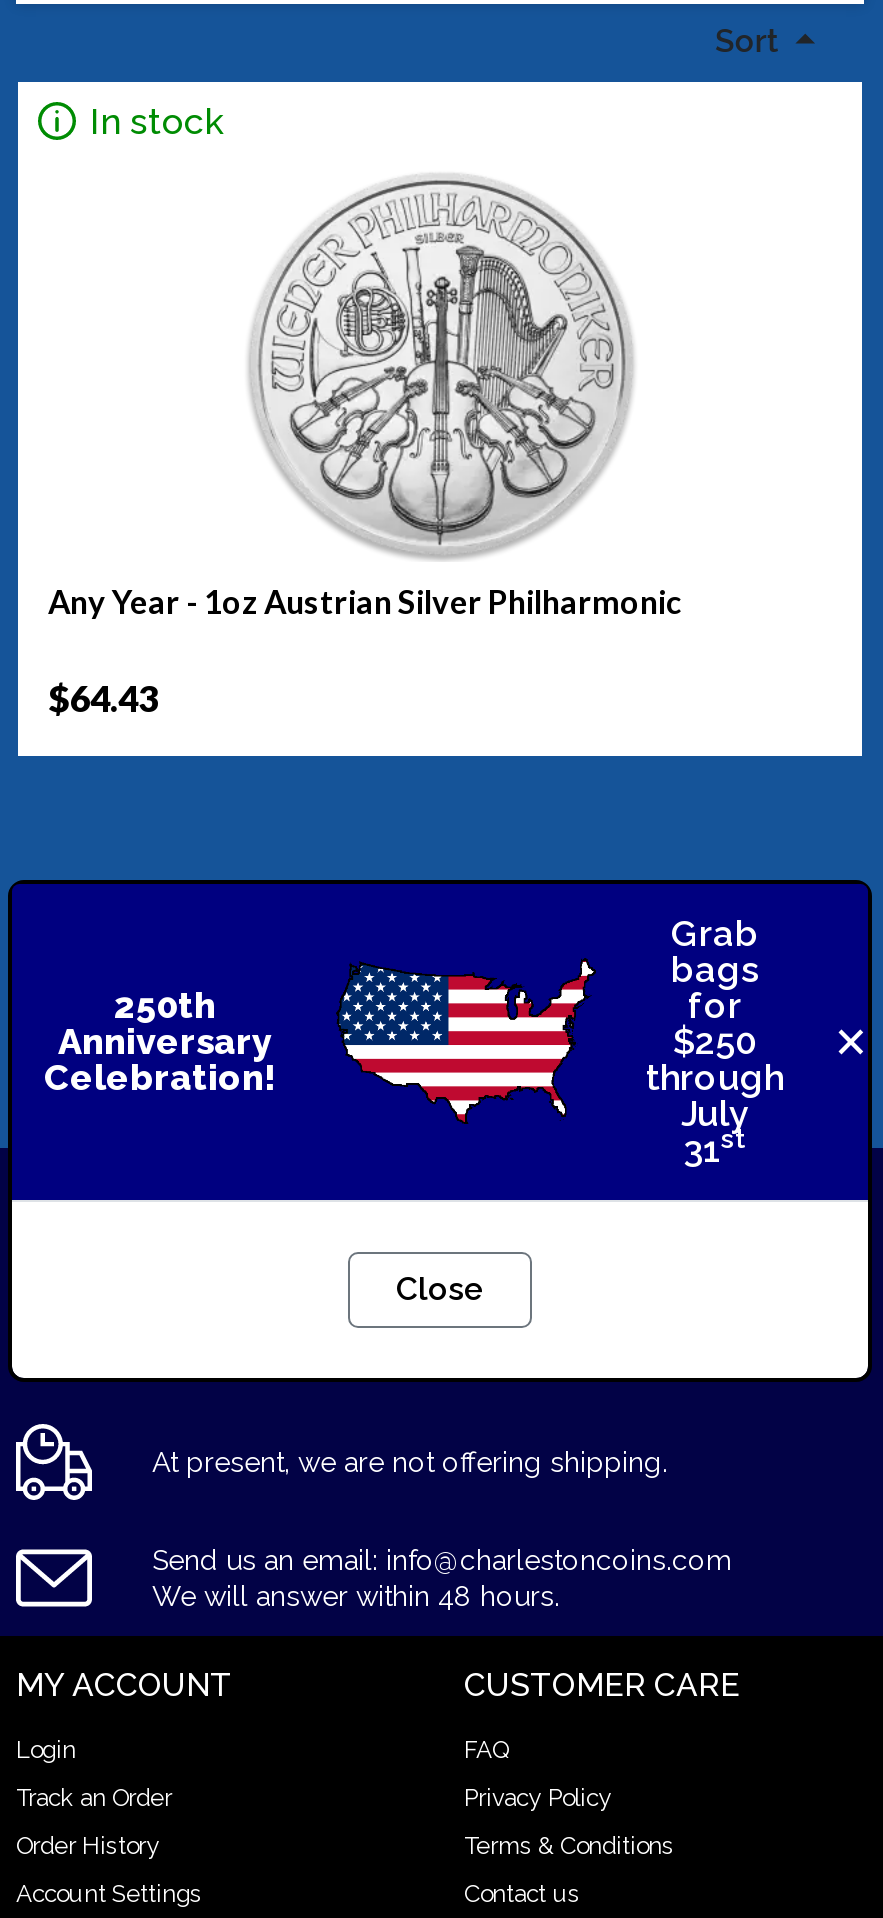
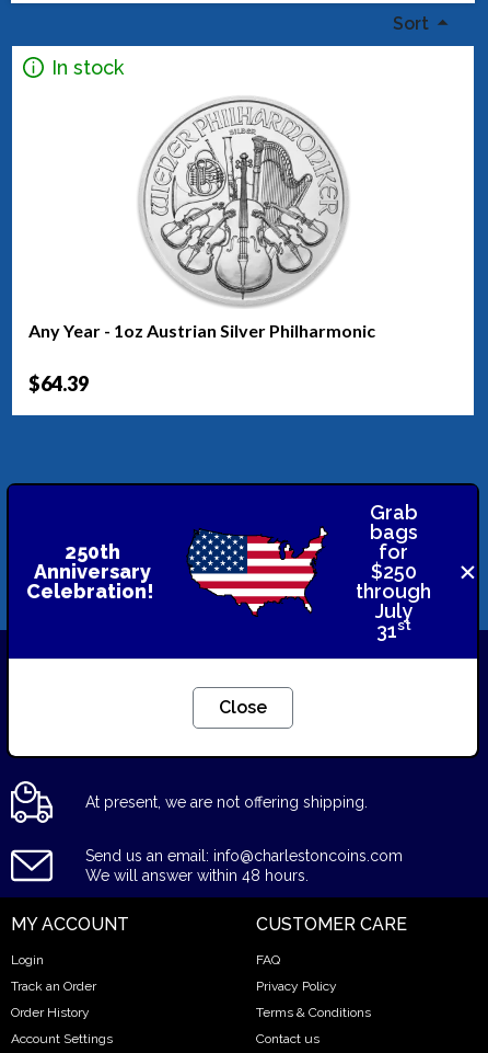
[48,676,158,720] $64.43 -> [28,371,89,396] $64.39

